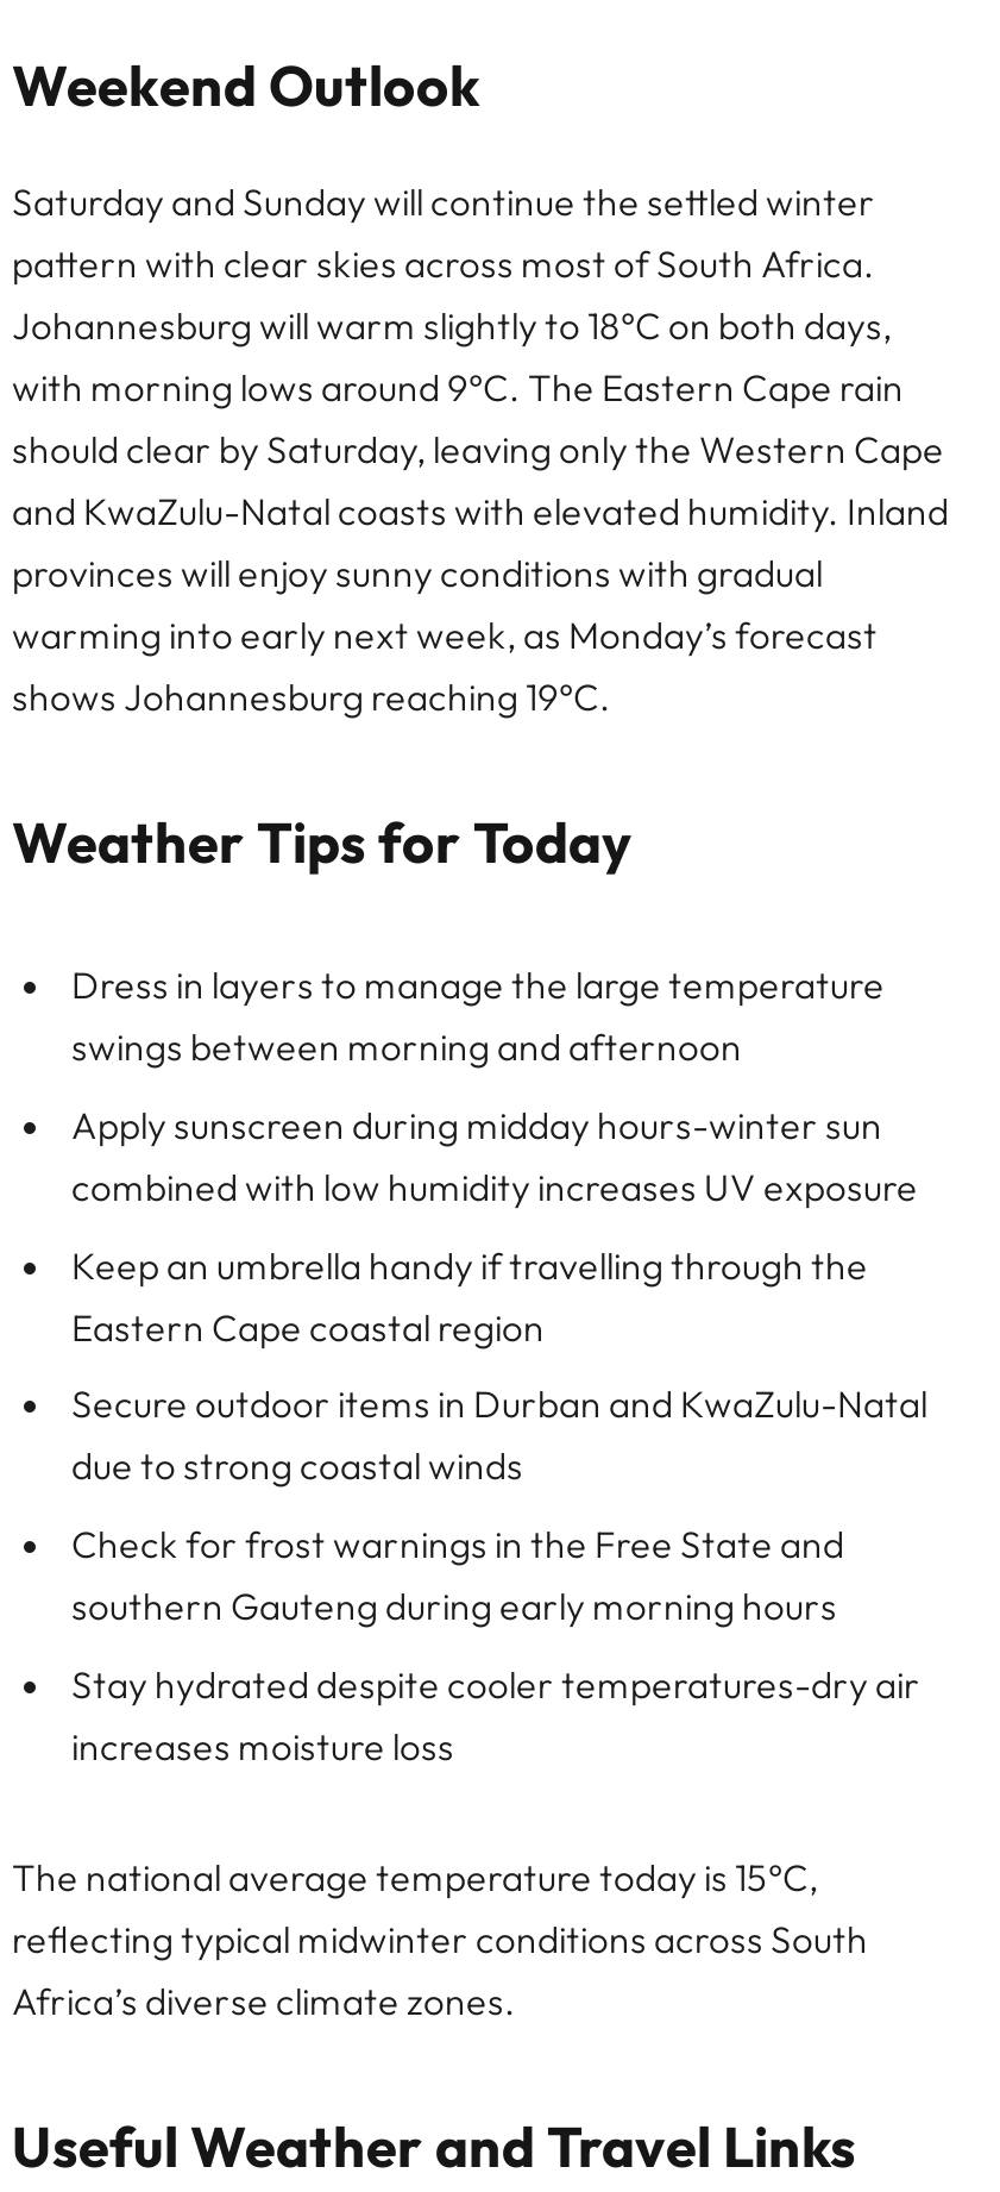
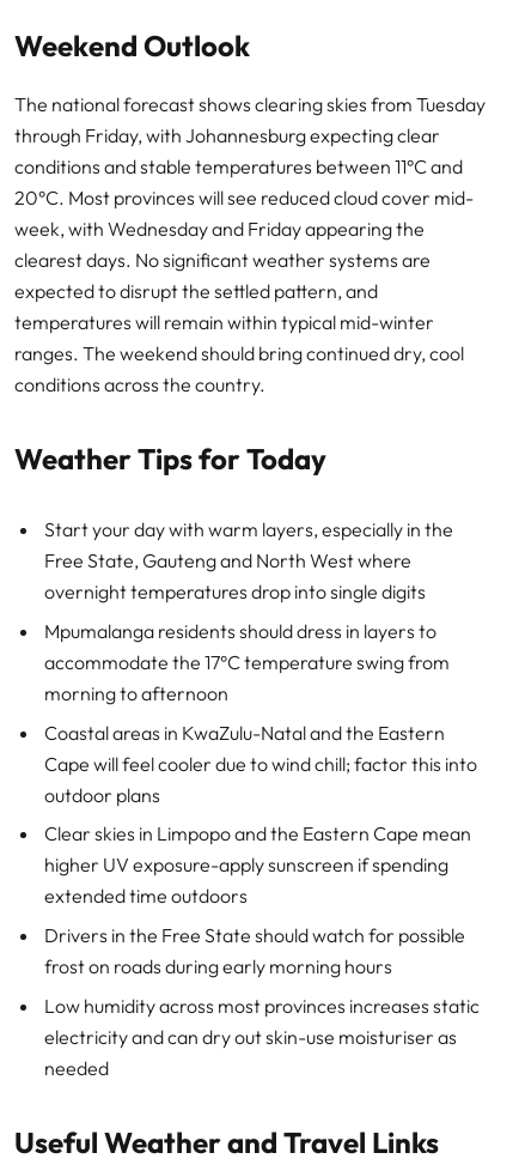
[12,177,949,719] Saturday and Sunday will continue the settled winter | pattern with clear skies across most of South Africa. | Johannesburg will warm slightly to 18°C on both days, | with morning lows around 9°C. The Eastern Cape rain | should clear by Saturday, leaving only the Western Cape | and KwaZulu-Natal coasts with elevated humidity. Inland | provinces will enjoy sunny conditions with gradual | warming into early next week, as Monday’s forecast | shows Johannesburg reaching 19°C. -> [14,92,486,396] The national forecast shows clearing skies from Tuesday | through Friday, with Johannesburg expecting clear | conditions and stable temperatures between 11°C and | 20°C. Most provinces will see reduced cloud cover mid- | week, with Wednesday and Friday appearing the | clearest days. No significant weather systems are | expected to disrupt the settled pattern, and | temperatures will remain within typical mid-winter | ranges. The weekend should bring continued dry, cool | conditions across the country.
[12,960,927,2023] Dress in layers to manage the large temperature | swings between morning and afternoon | Apply sunscreen during midday hours-winter sun | combined with low humidity increases UV exposure | Keep an umbrella handy if travelling through the | Eastern Cape coastal region | Secure outdoor items in Durban and KwaZulu-Natal | due to strong coastal winds | Check for frost warnings in the Free State and | southern Gauteng during early morning hours | Stay hydrated despite cooler temperatures-dry air | increases moisture loss | The national average temperature today is 15°C, | reflecting typical midwinter conditions across South | Africa’s diverse climate zones. -> [44,517,480,1080] Start your day with warm layers, especially in the | Free State, Gauteng and North West where | overnight temperatures drop into single digits | Mpumalanga residents should dress in layers to | accommodate the 17°C temperature swing from | morning to afternoon | Coastal areas in KwaZulu-Natal and the Eastern | Cape will feel cooler due to wind chill; factor this into | outdoor plans | Clear skies in Limpopo and the Eastern Cape mean | higher UV exposure-apply sunscreen if spending | extended time outdoors | Drivers in the Free State should watch for possible | frost on roads during early morning hours | Low humidity across most provinces increases static | electricity and can dry out skin-use moisturiser as | needed

